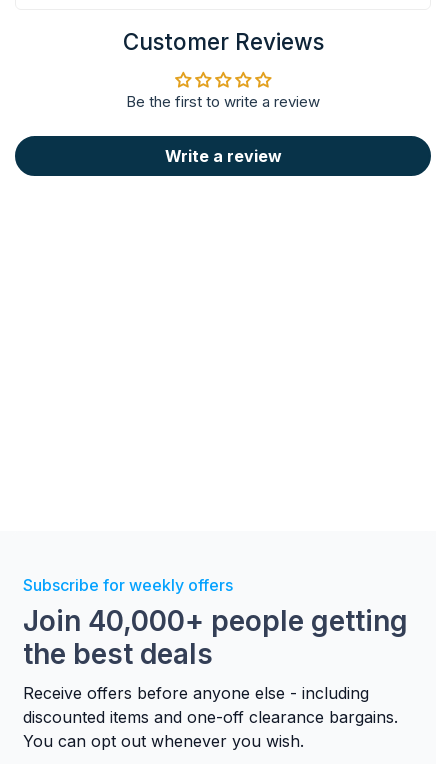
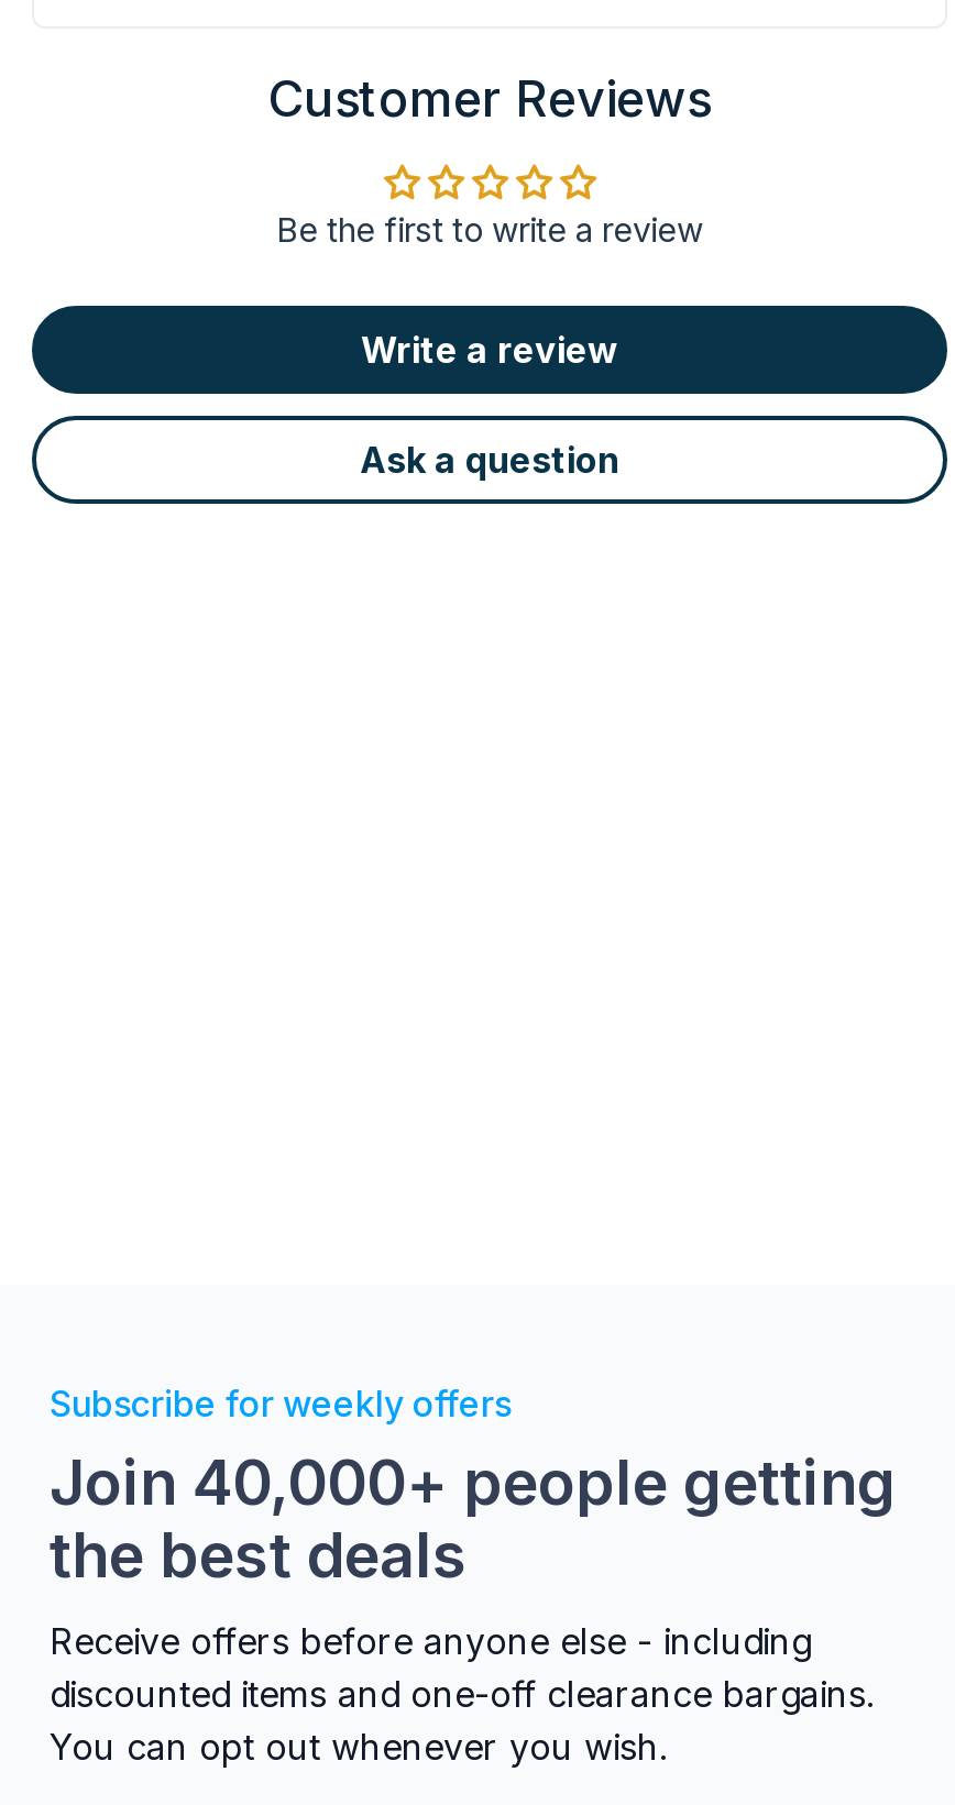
none -> [360,437,619,481] Ask a question

